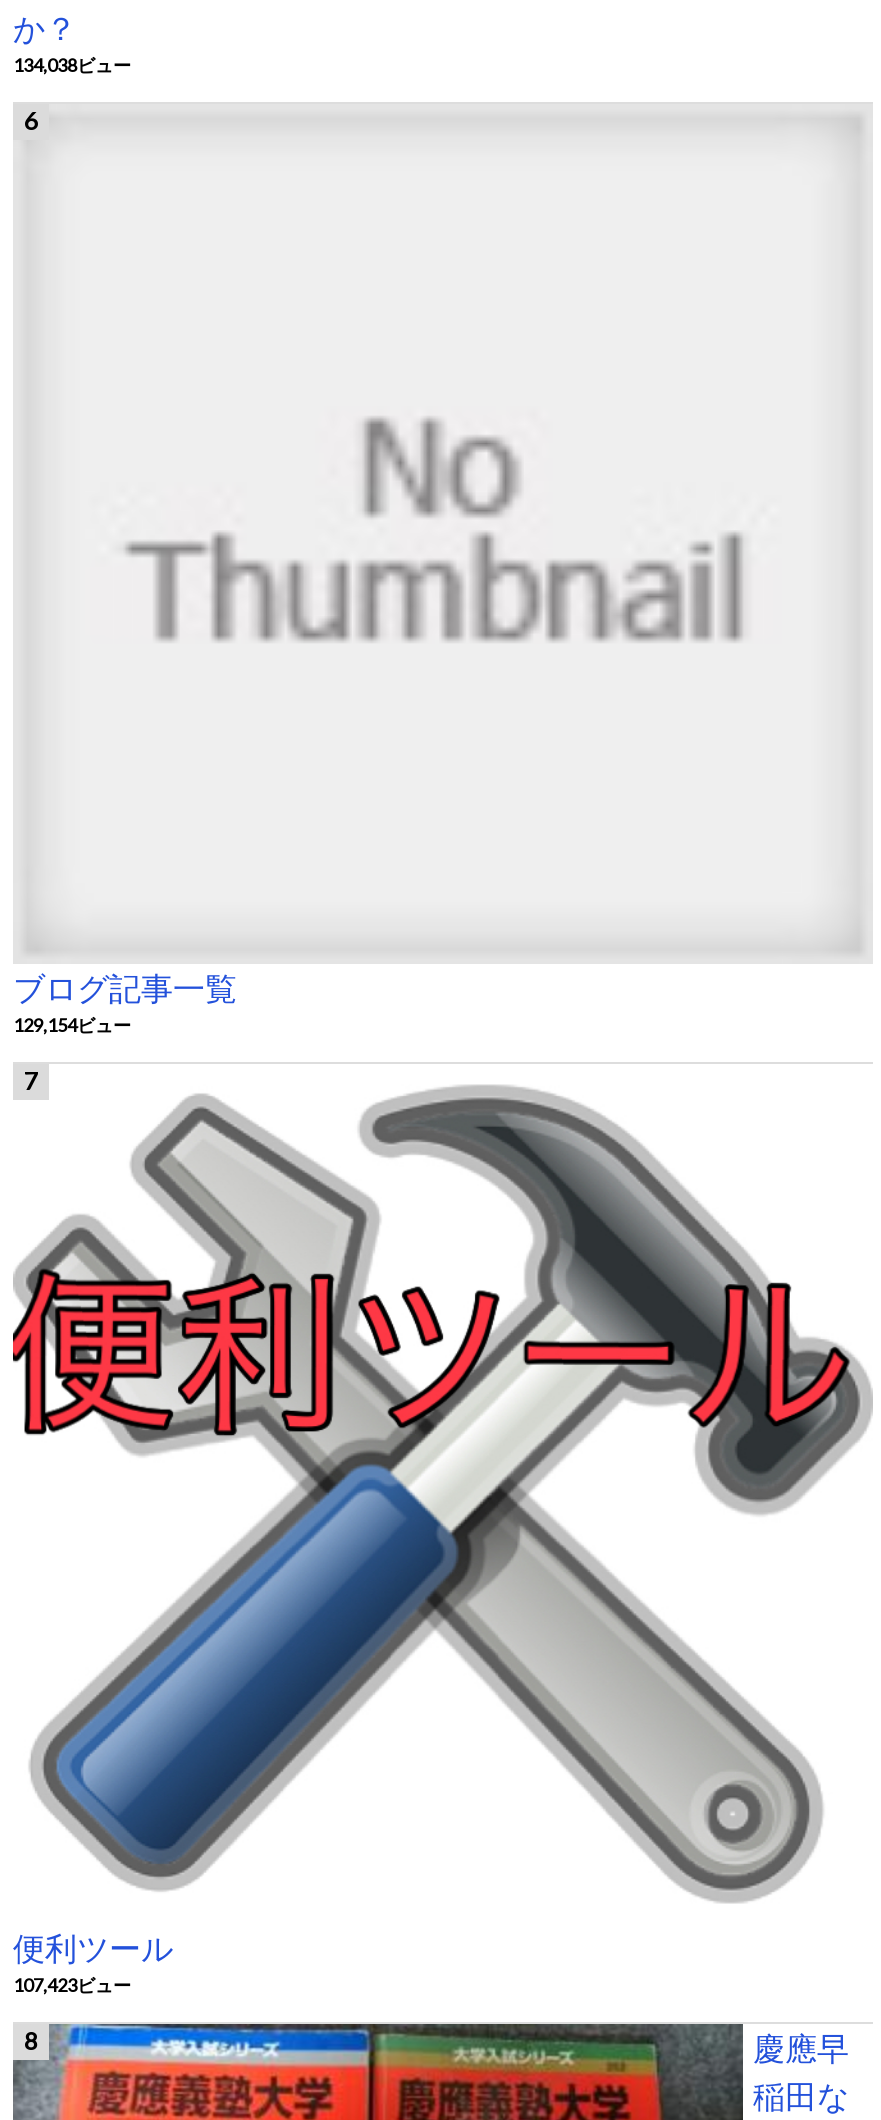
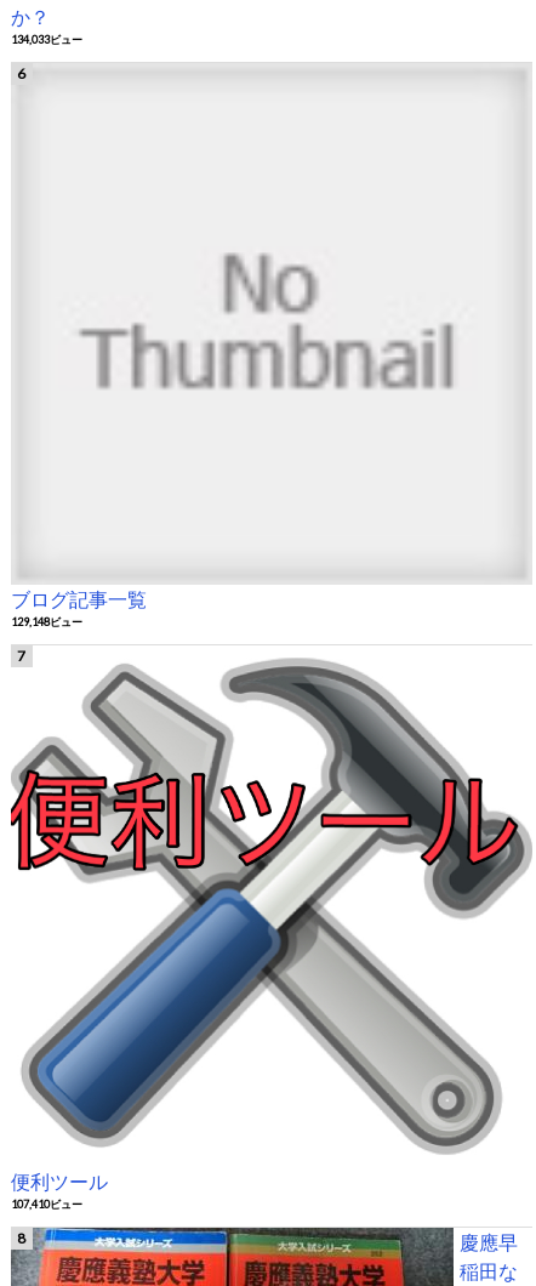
[13,54,131,76] 134,038ビュー -> [11,33,82,46] 134,033ビュー
[13,1014,131,1036] 129,154ビュー -> [11,615,82,628] 129,148ビュー
[13,1974,131,1996] 107,423ビュー -> [11,1198,82,1211] 107,410ビュー

